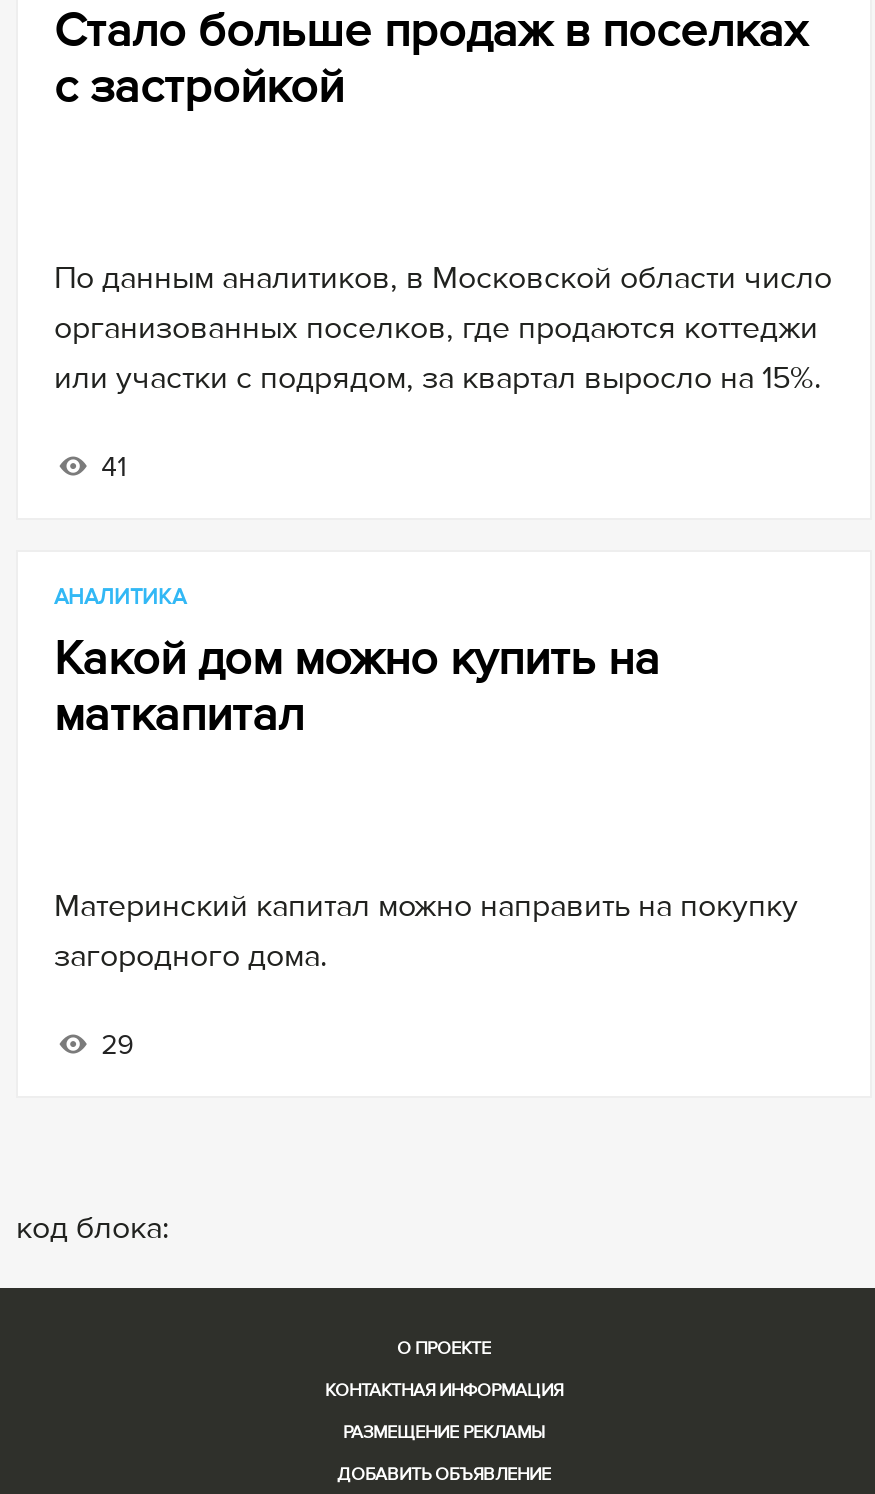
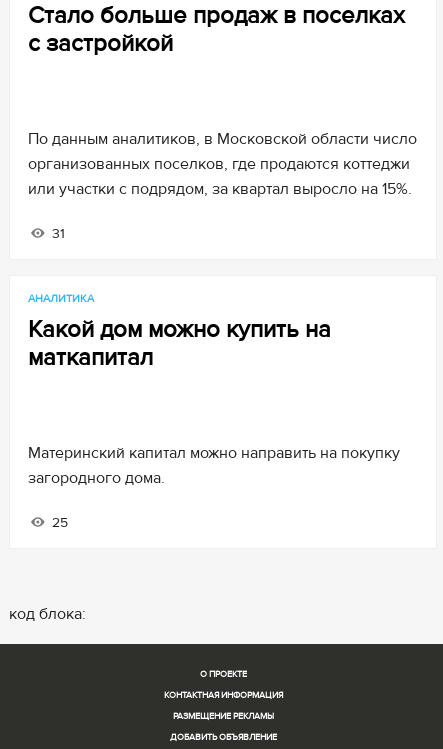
[93,449,127,483] 41 -> [48,224,65,241] 31
[93,1027,133,1061] 29 -> [48,513,68,530] 25

